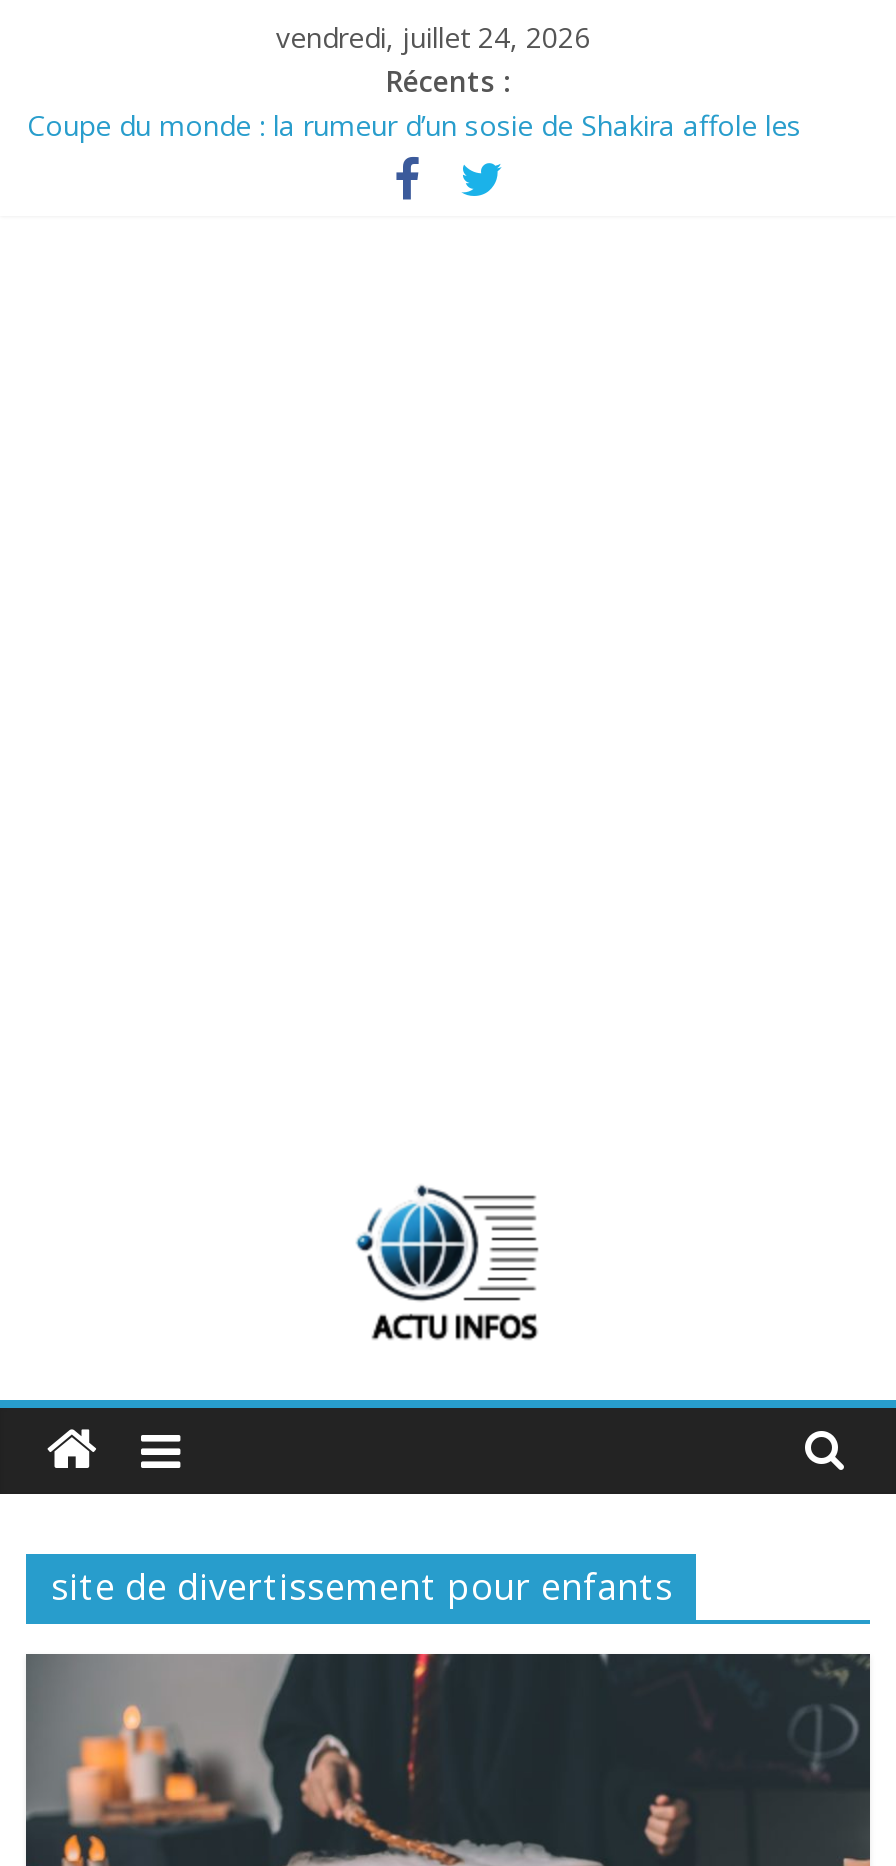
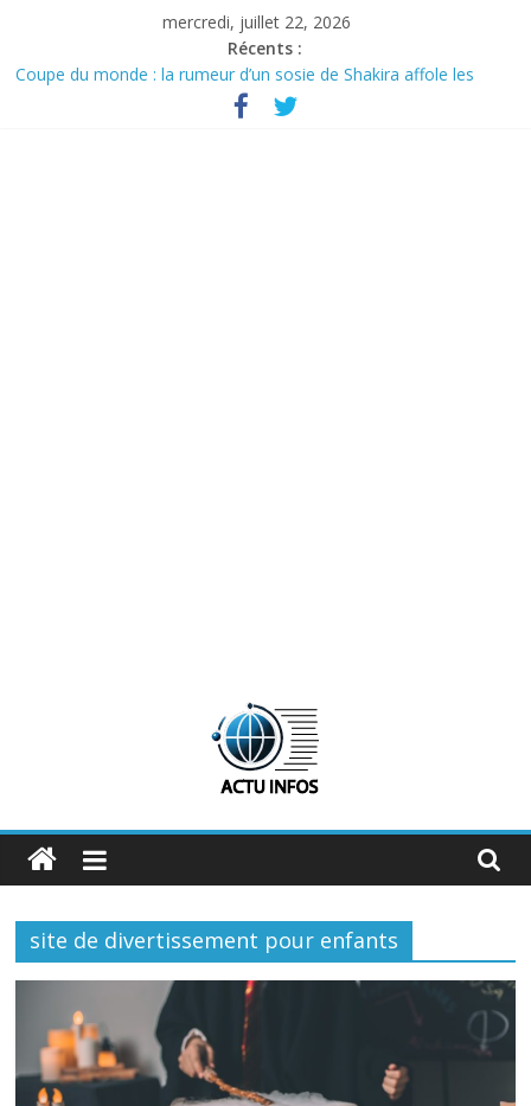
[276,18,590,56] vendredi, juillet 24, 2026 -> [162,11,351,33] mercredi, juillet 22, 2026

